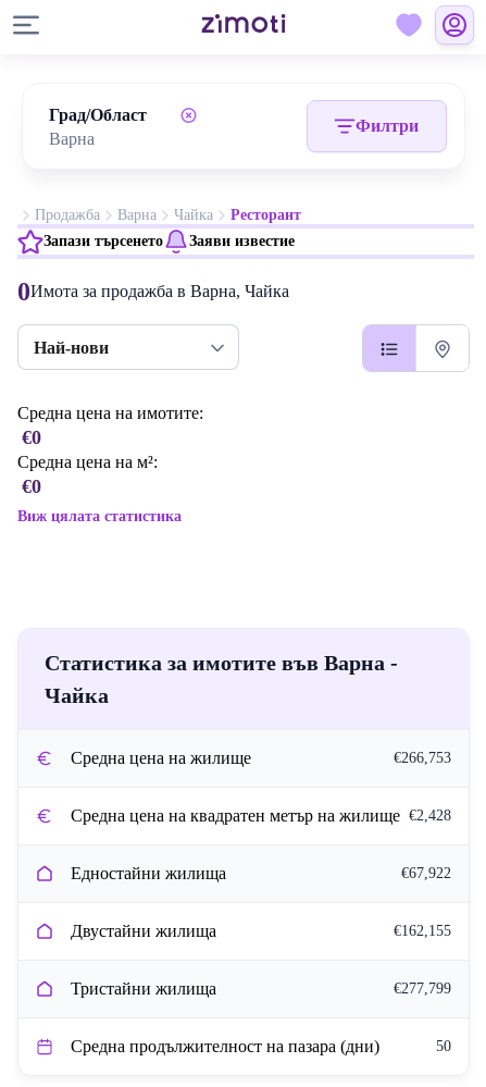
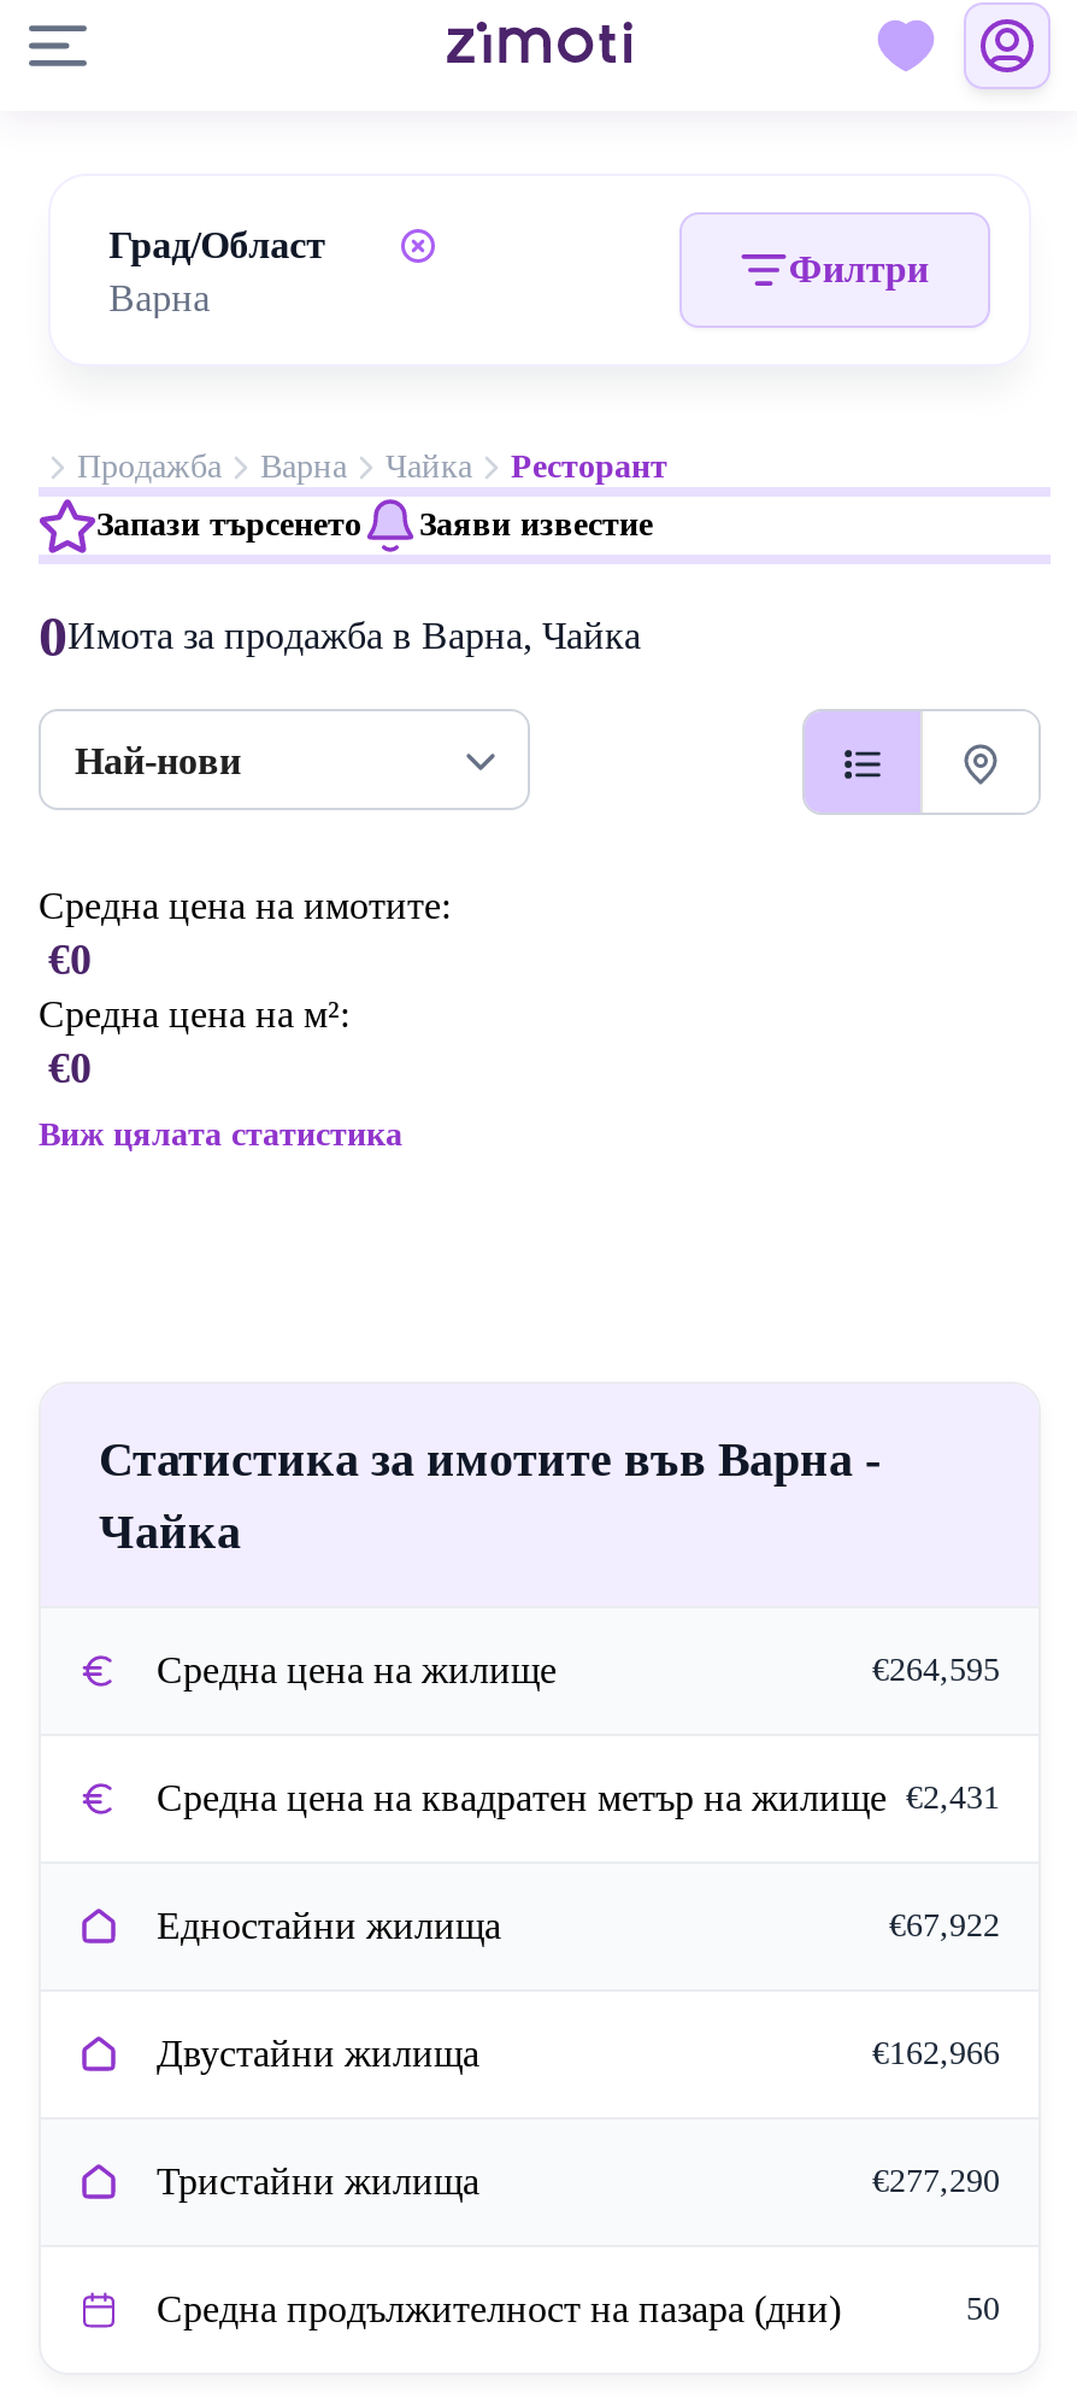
[394,749,451,766] €266,753 -> [872,1651,1000,1687] €264,595
[71,806,451,825] Средна цена на квадратен метър на жилище €2,428 -> [157,1777,1000,1818] Средна цена на квадратен метър на жилище €2,431
[394,922,451,939] €162,155 -> [872,2035,1000,2071] €162,966
[394,980,451,996] €277,799 -> [872,2162,1000,2199] €277,290

